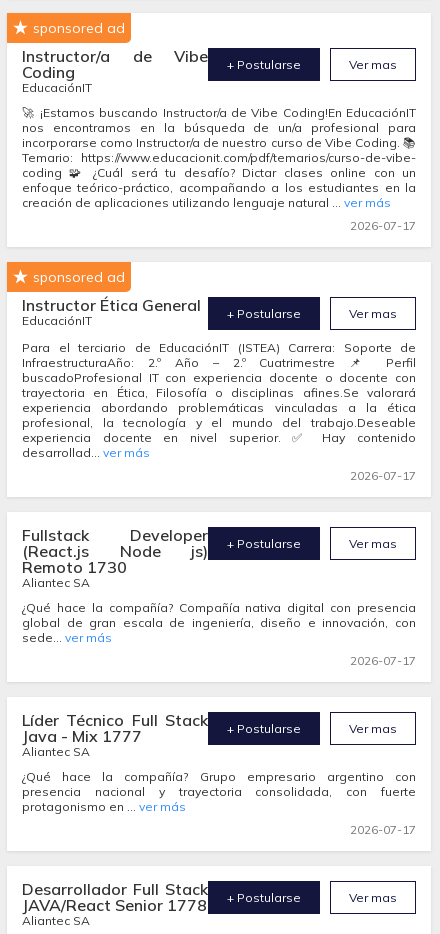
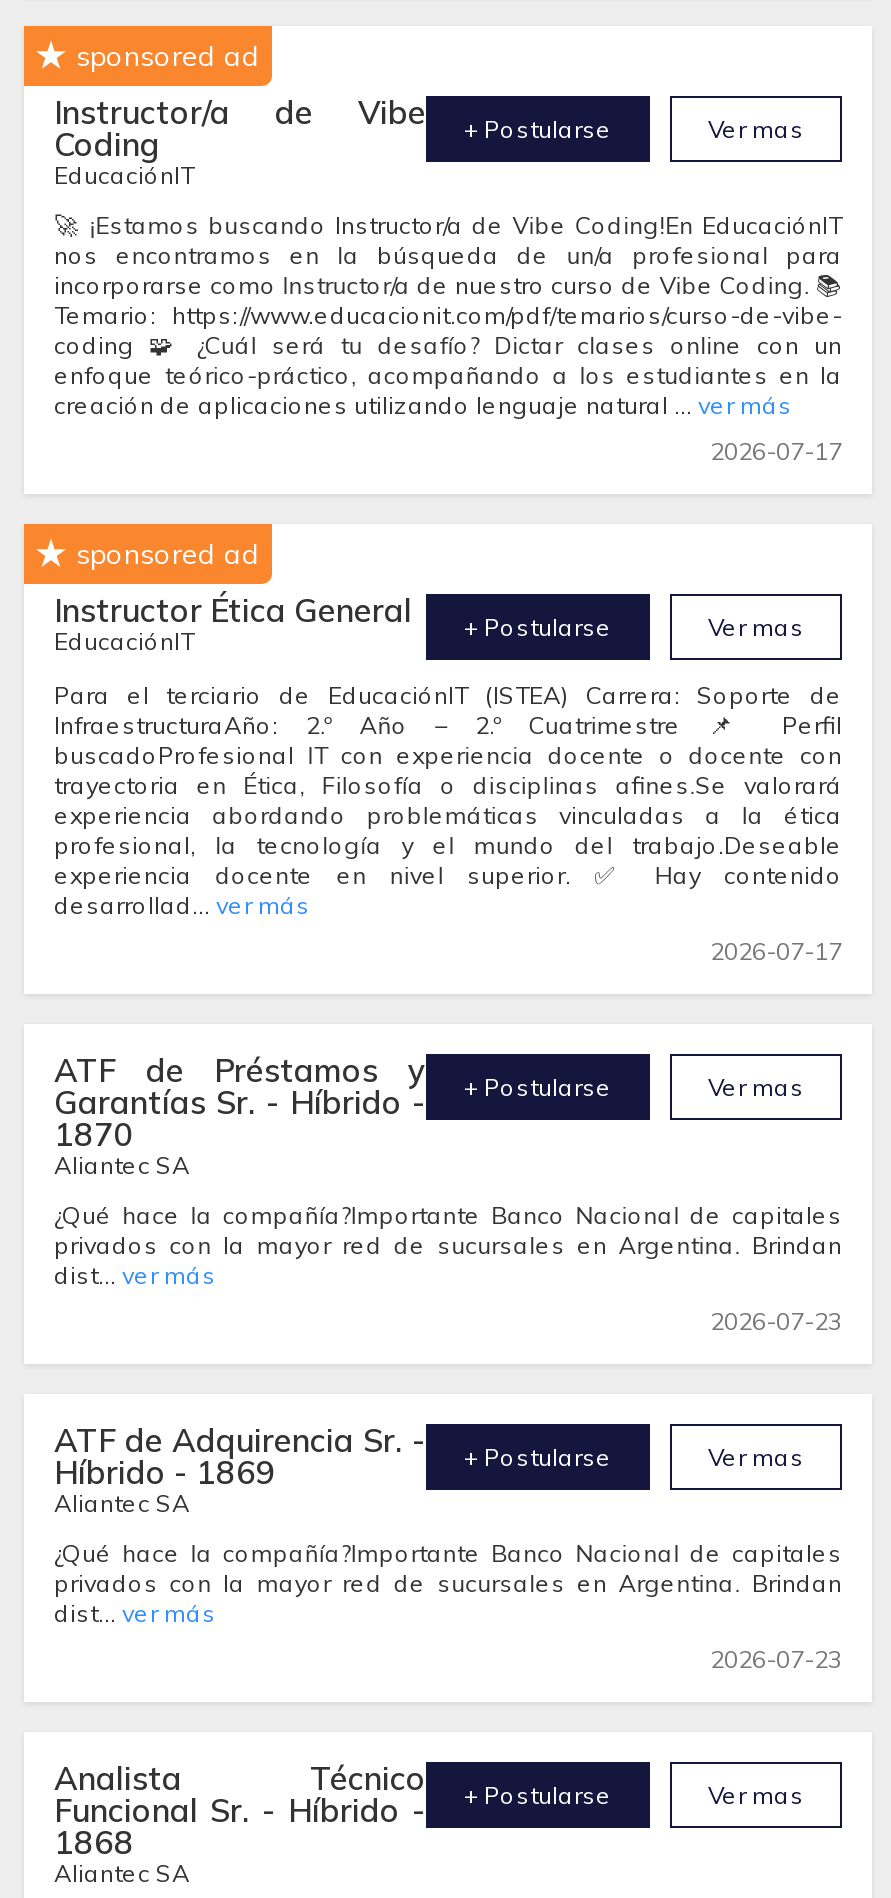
[22,525,208,577] Fullstack Developer | (React.js Node js) | Remoto 1730 -> [54,1050,426,1154] ATF de Préstamos y | Garantías Sr. - Híbrido - | 1870
[22,600,416,645] ¿Qué hace la compañía? Compañía nativa digital con presencia | global de gran escala de ingeniería, diseño e innovación, con | sede... ver más -> [54,1200,842,1290] ¿Qué hace la compañía?Importante Banco Nacional de capitales | privados con la mayor red de sucursales en Argentina. Brindan | dist... ver más
[350,653,416,668] 2026-07-17 -> [710,1306,842,1336] 2026-07-23
[22,710,208,746] Líder Técnico Full Stack | Java - Mix 1777 -> [54,1420,426,1492] ATF de Adquirencia Sr. - | Híbrido - 1869
[22,769,416,814] ¿Qué hace la compañía? Grupo empresario argentino con | presencia nacional y trayectoria consolidada, con fuerte | protagonismo en ... ver más -> [54,1538,842,1628] ¿Qué hace la compañía?Importante Banco Nacional de capitales | privados con la mayor red de sucursales en Argentina. Brindan | dist... ver más
[350,822,416,837] 2026-07-17 -> [710,1644,842,1674] 2026-07-23
[22,879,208,915] Desarrollador Full Stack | JAVA/React Senior 1778 -> [54,1758,426,1862] Analista Técnico | Funcional Sr. - Híbrido - | 1868

